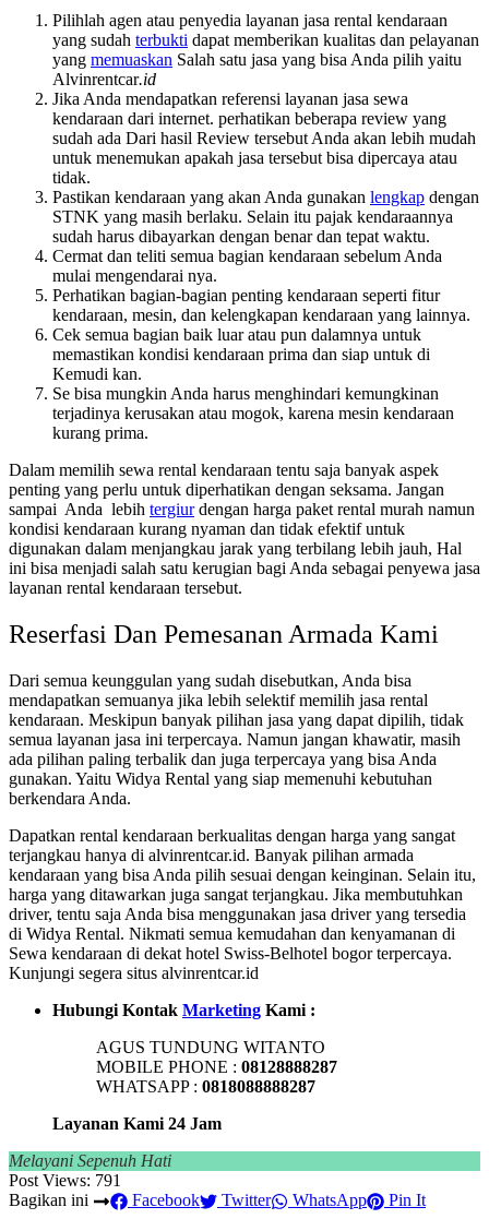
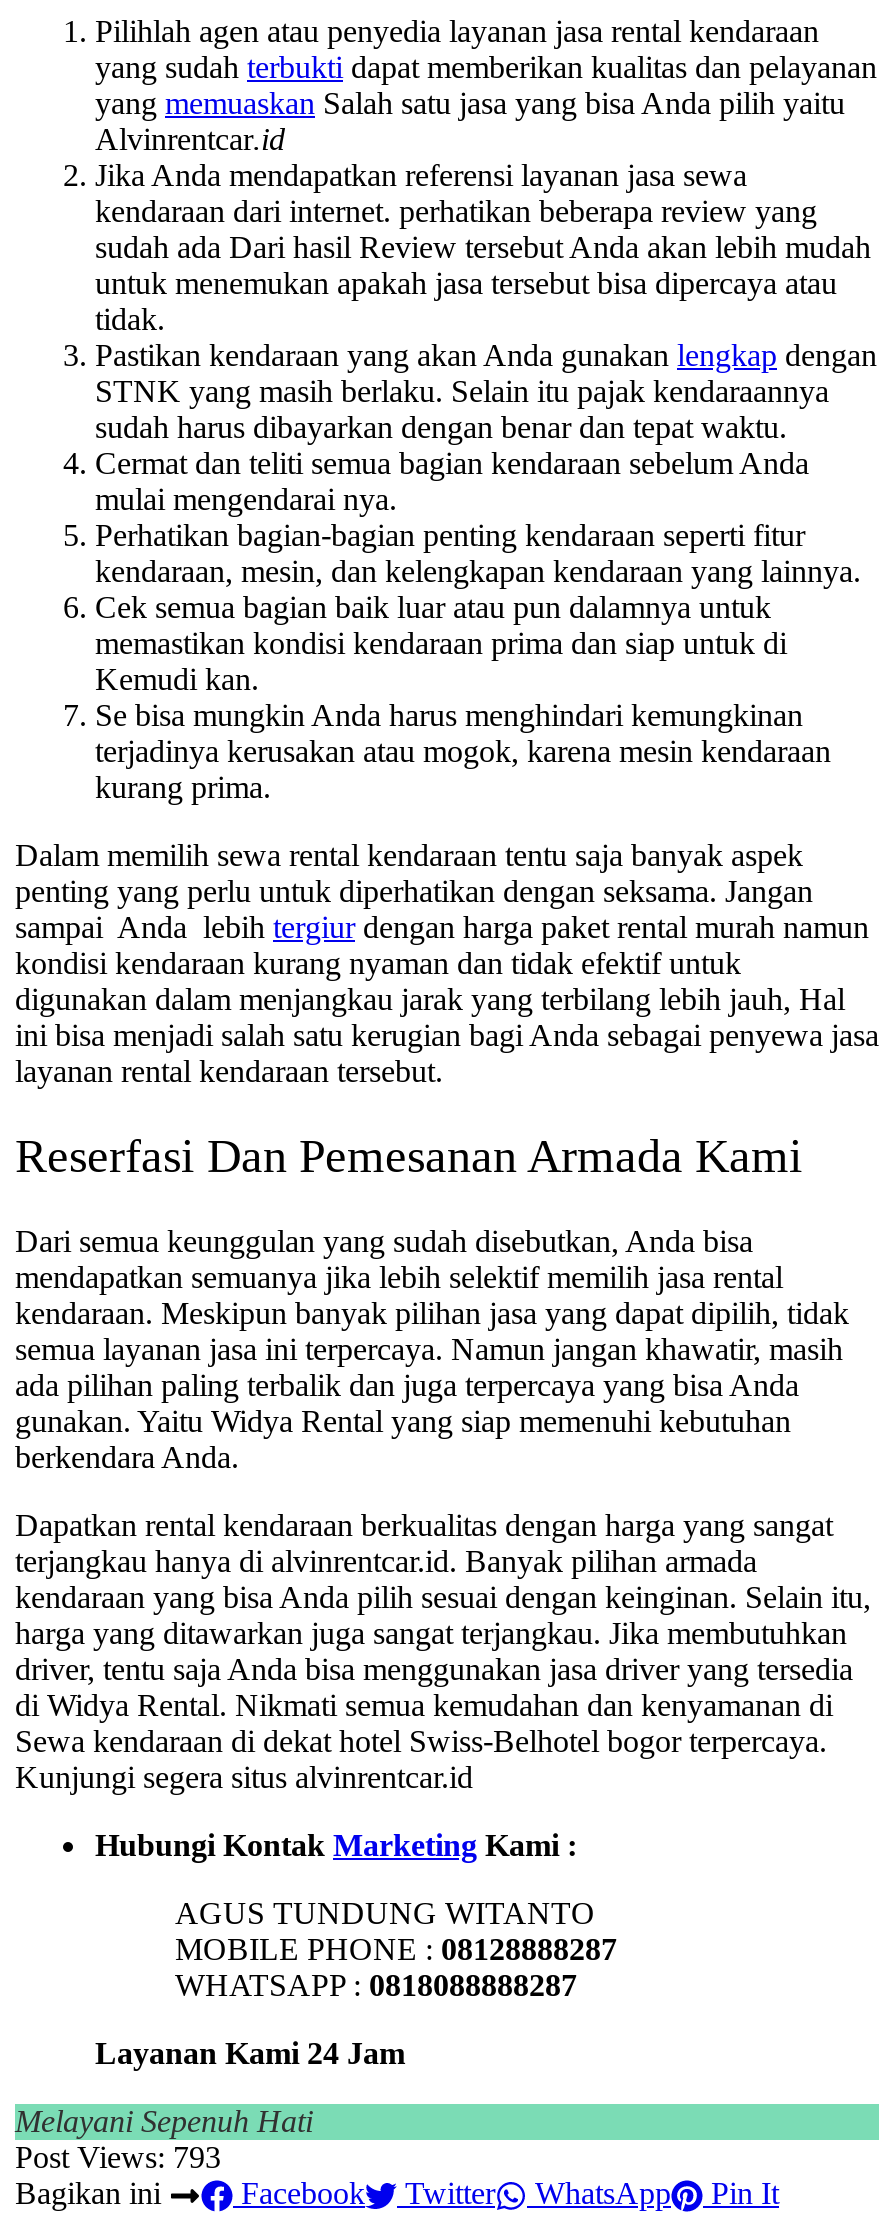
[9,1171,121,1190] Post Views: 791 -> [15,2141,221,2175] Post Views: 793

